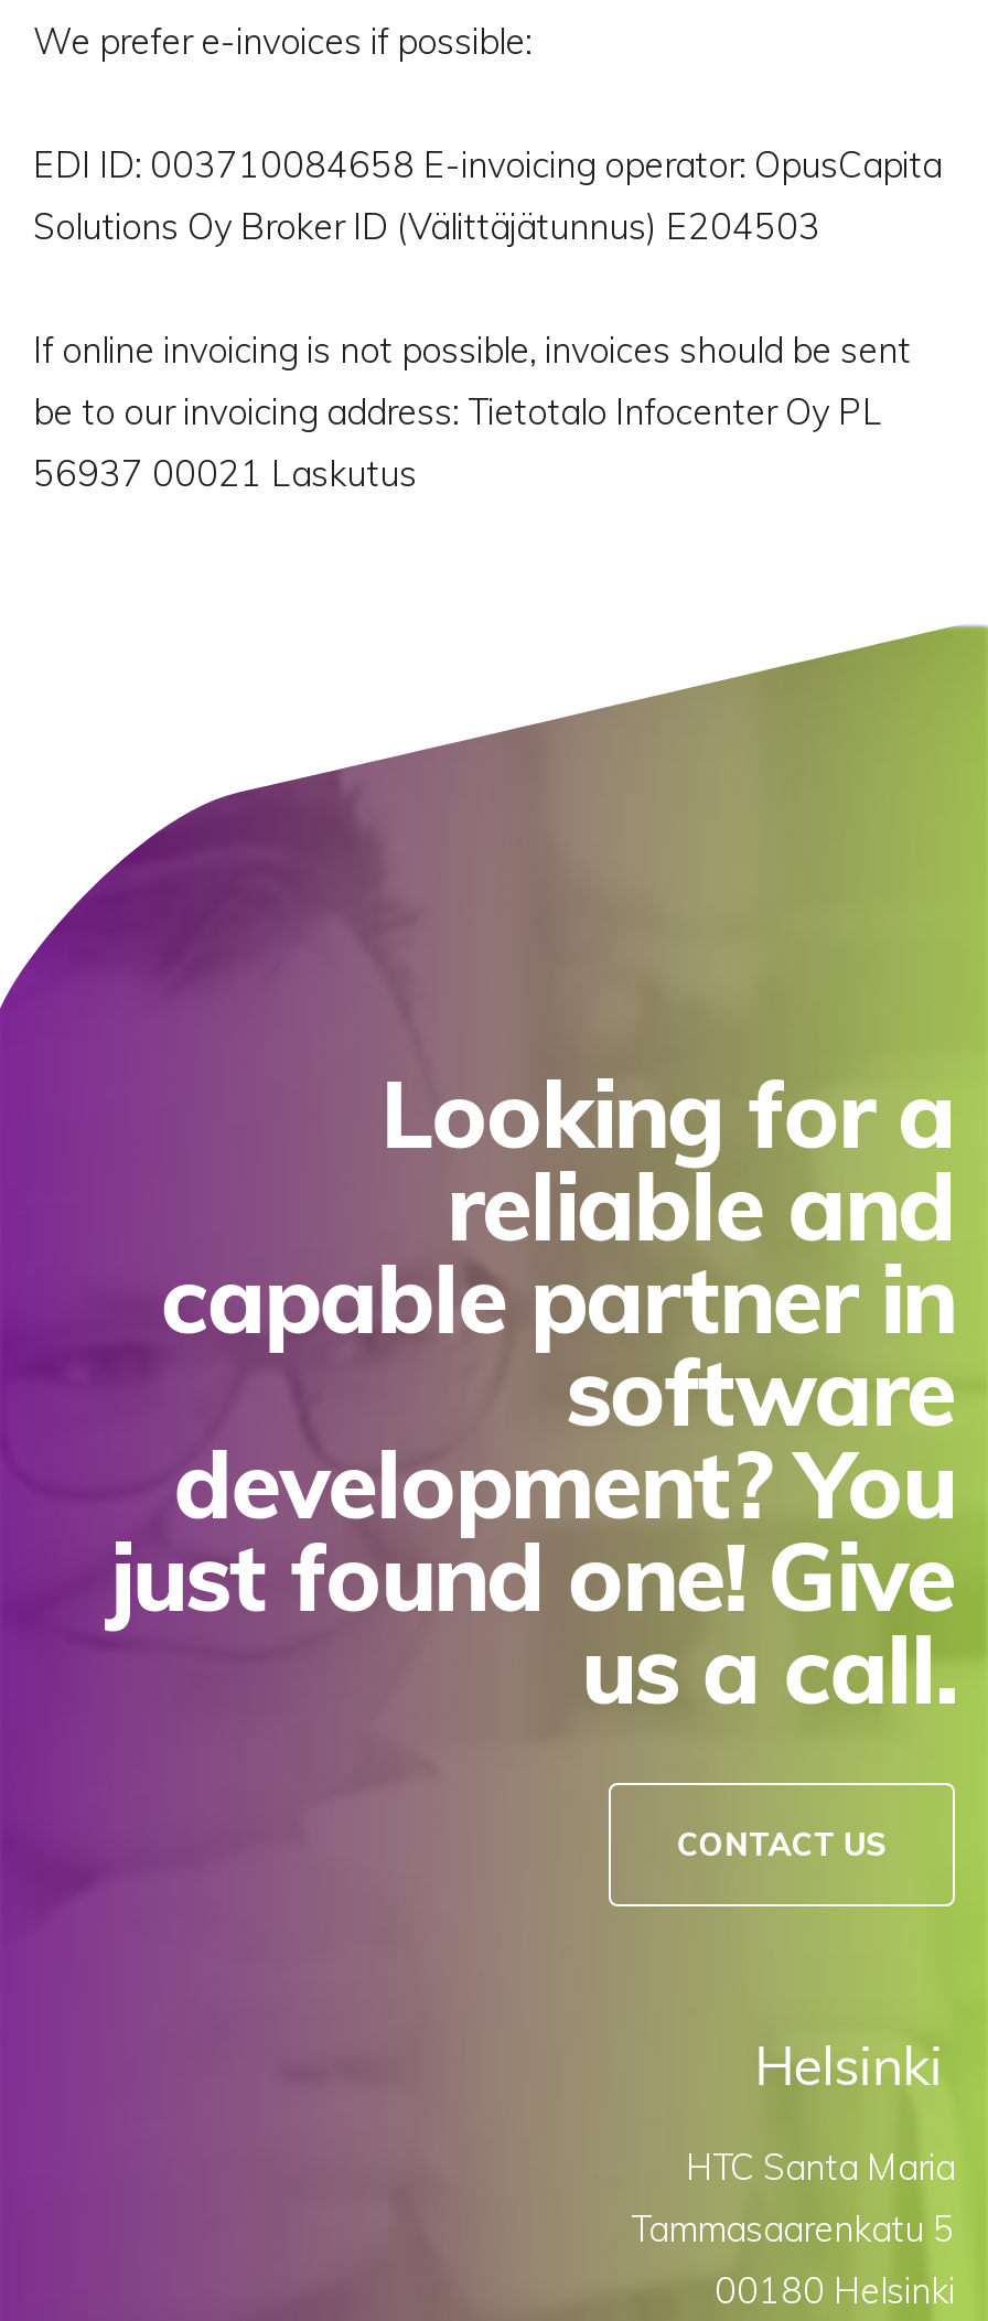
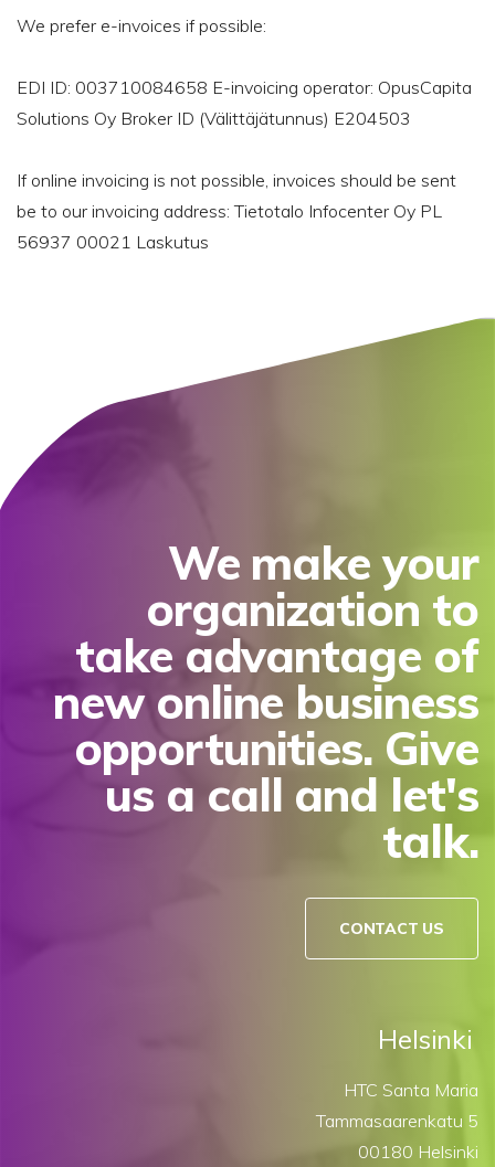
[110,1056,955,1728] Looking for a | reliable and | capable partner in | software | development? You | just found one! Give | us a call. -> [53,533,478,870] We make your | organization to | take advantage of | new online business | opportunities. Give | us a call and let's | talk.

